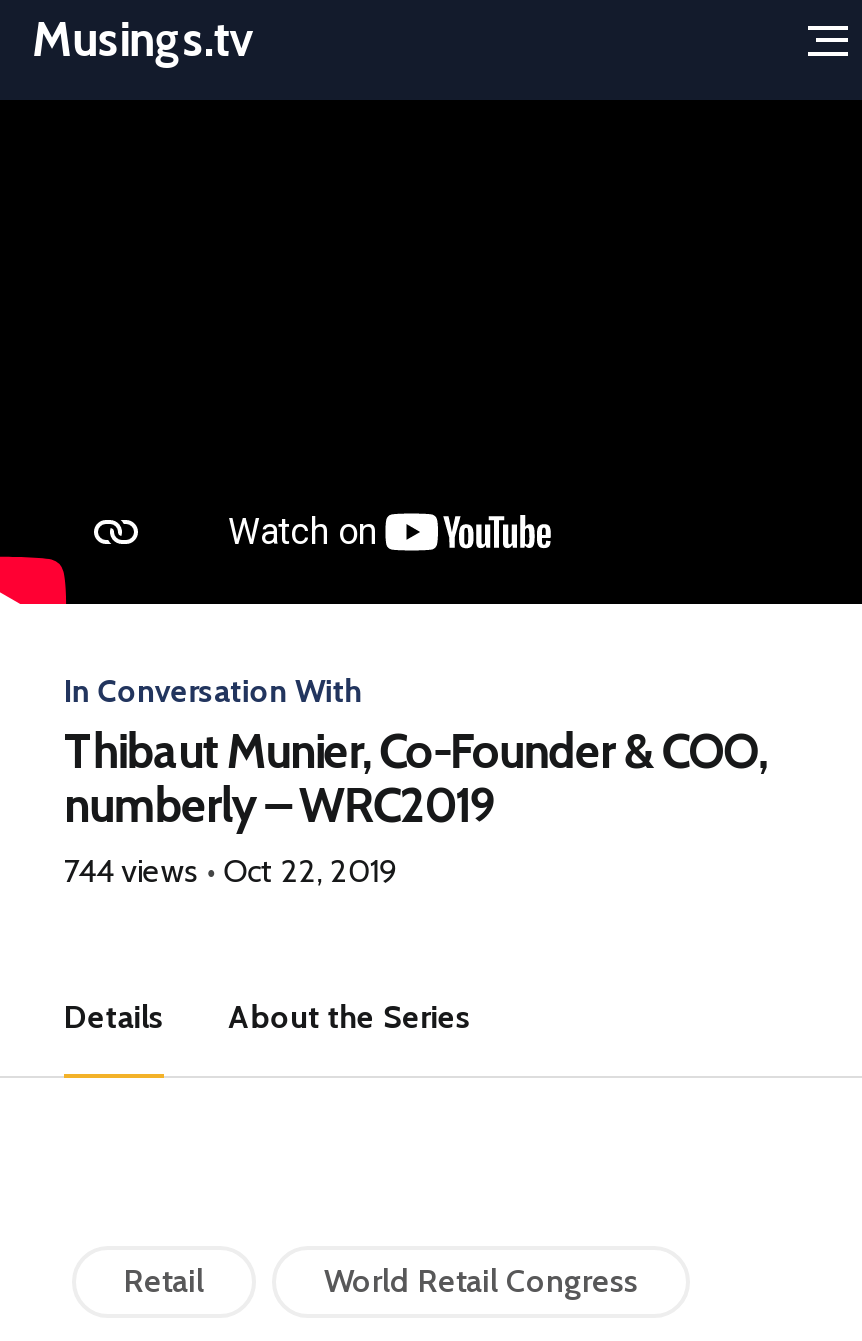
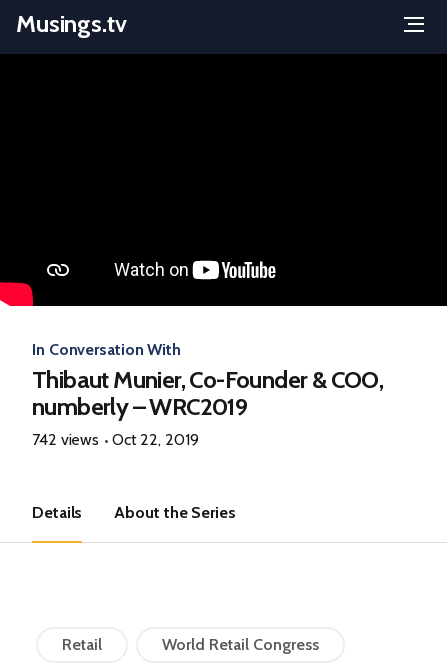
[64,852,397,890] 744 views Oct 22, 2019 -> [32,430,199,449] 742 views Oct 22, 2019

